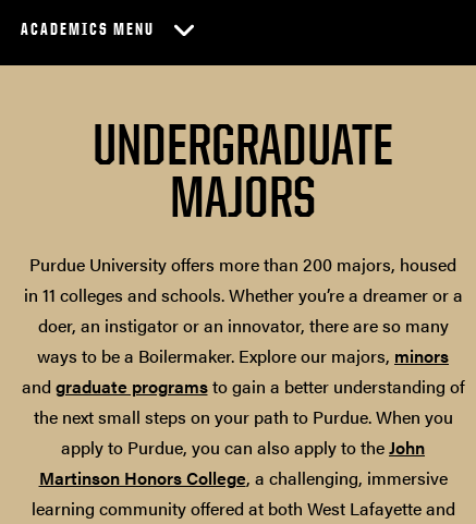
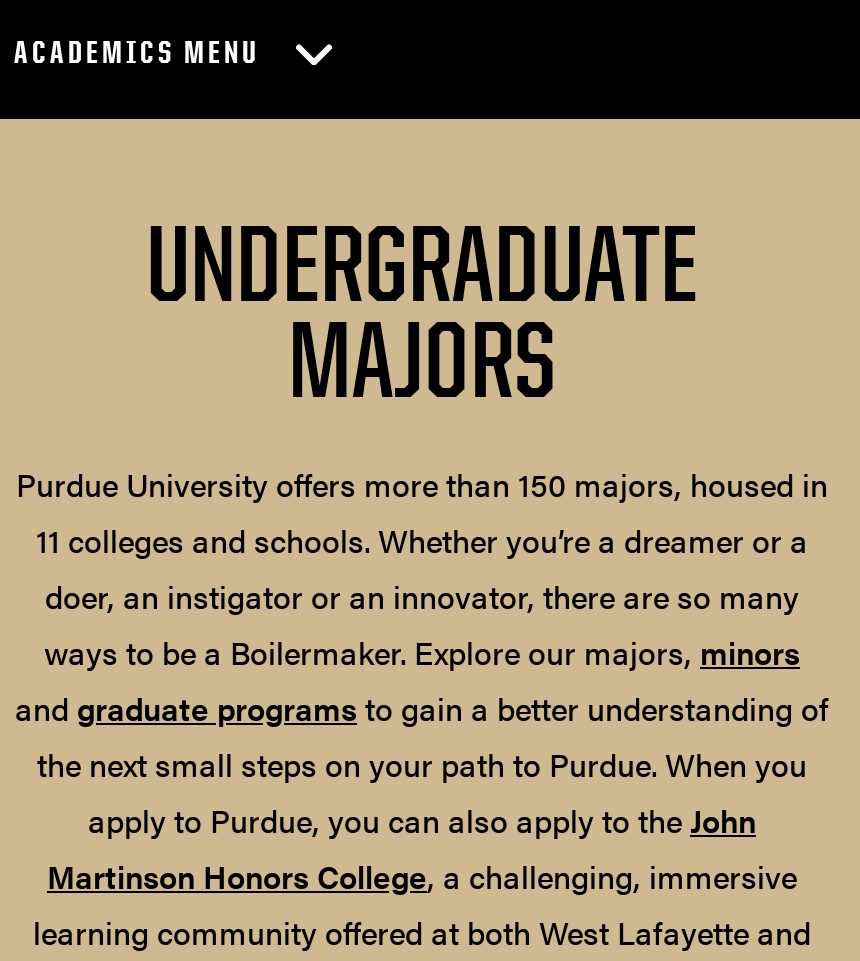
[23,252,462,307] Purdue University offers more than 200 majors, housed | in 11 colleges and schools. Whether you’re a dreamer or a -> [16,461,828,563] Purdue University offers more than 150 majors, housed in | 11 colleges and schools. Whether you’re a dreamer or a

